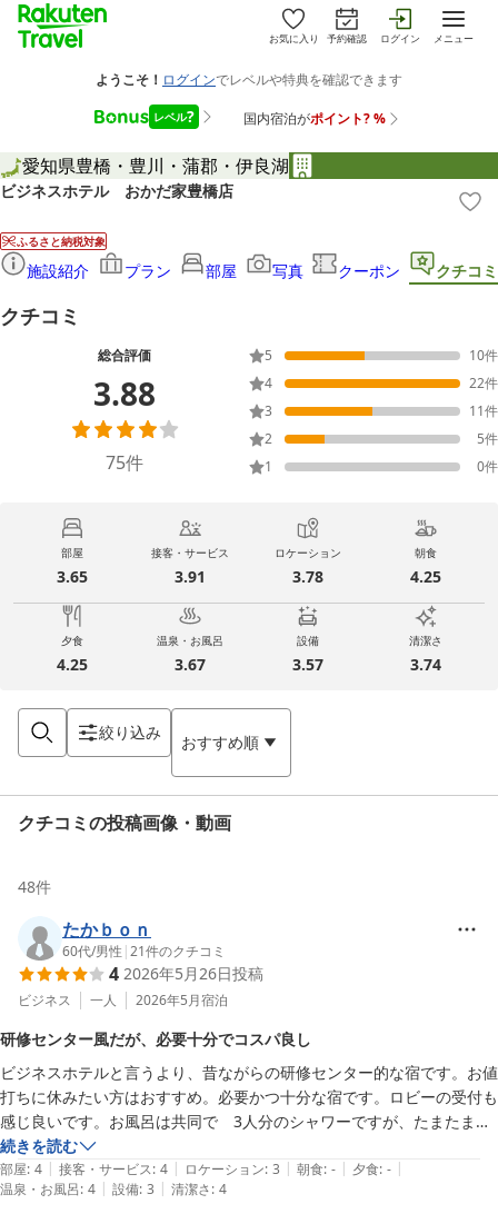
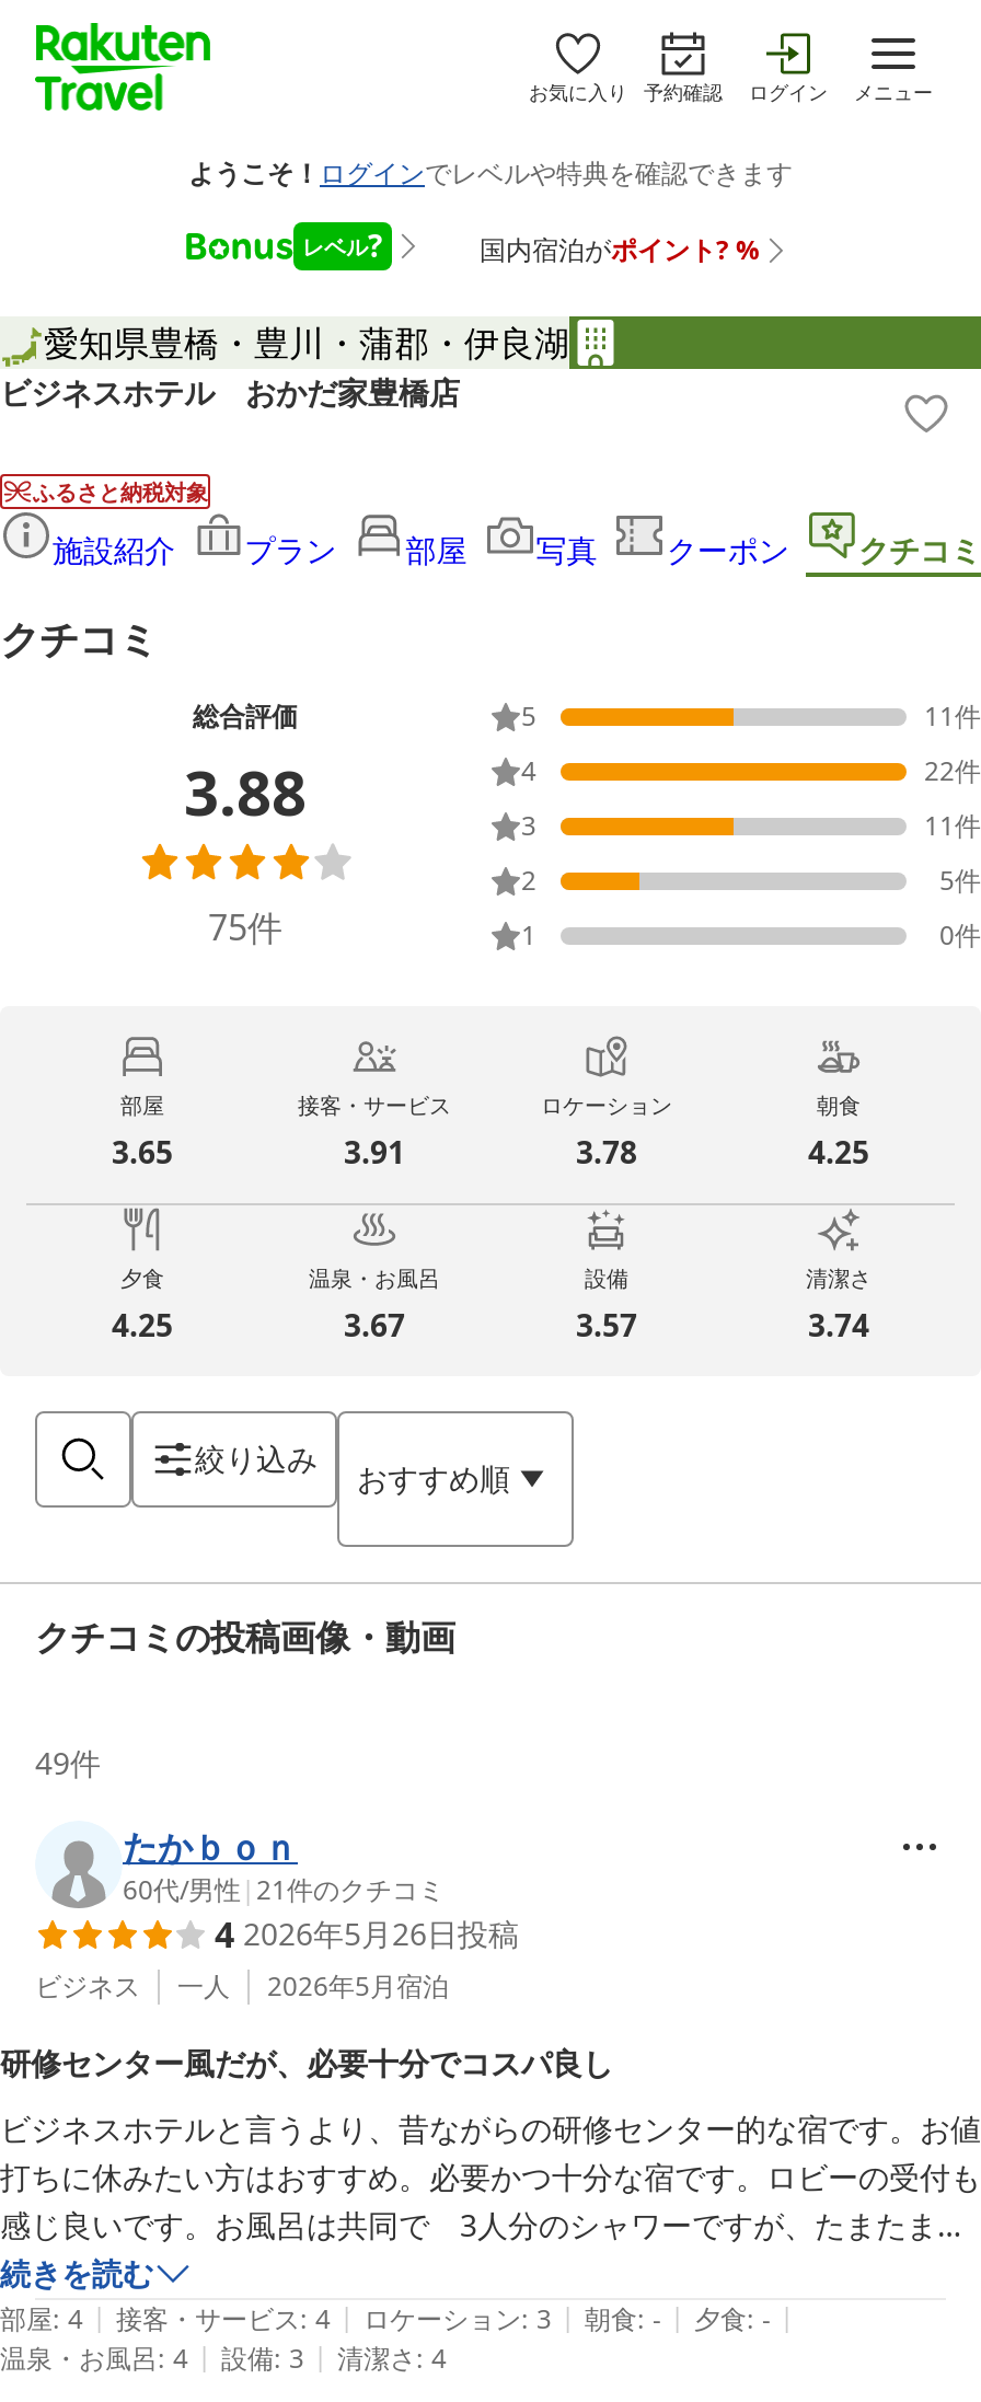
[469,346,498,365] 10件 -> [924,698,981,735] 11件
[18,876,51,897] 48件 -> [35,1742,101,1783] 49件

